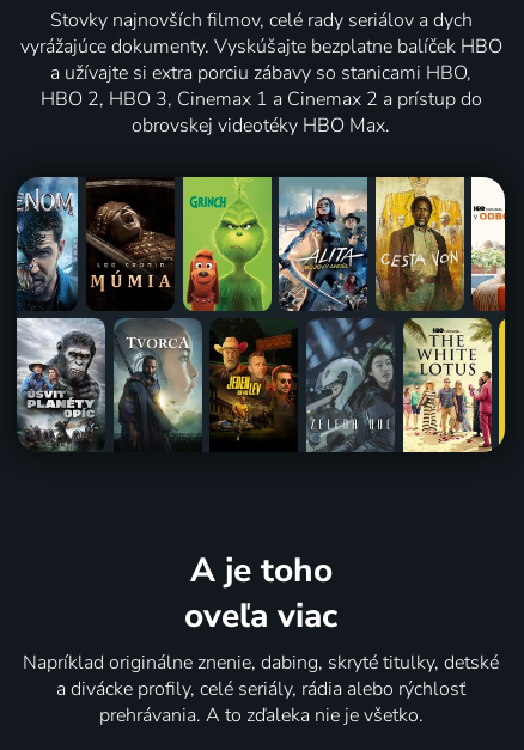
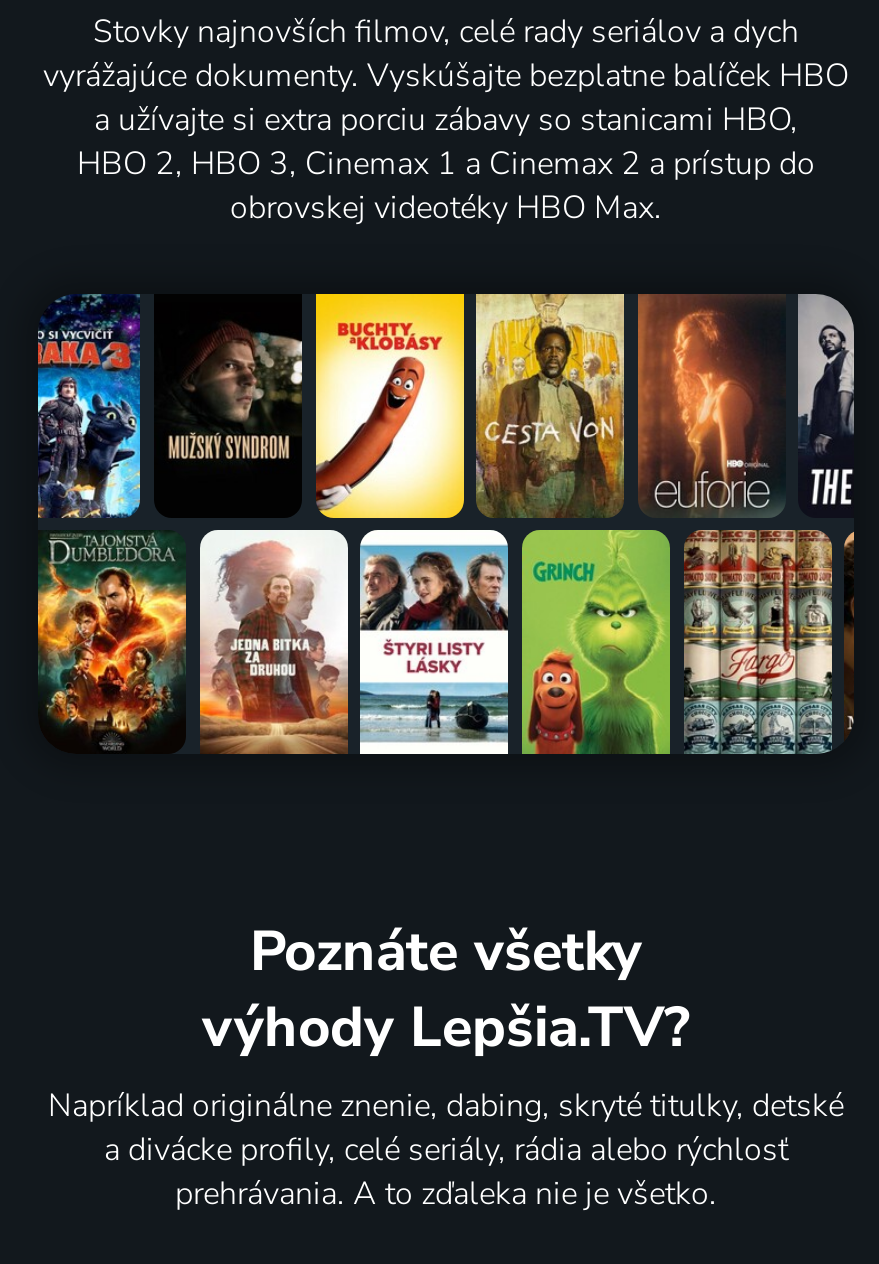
[16,176,506,453] [image] -> [36,292,854,756] [image]
[184,547,337,638] A je toho | oveľa viac -> [202,913,690,1065] Poznáte všetky | výhody Lepšia.TV?

